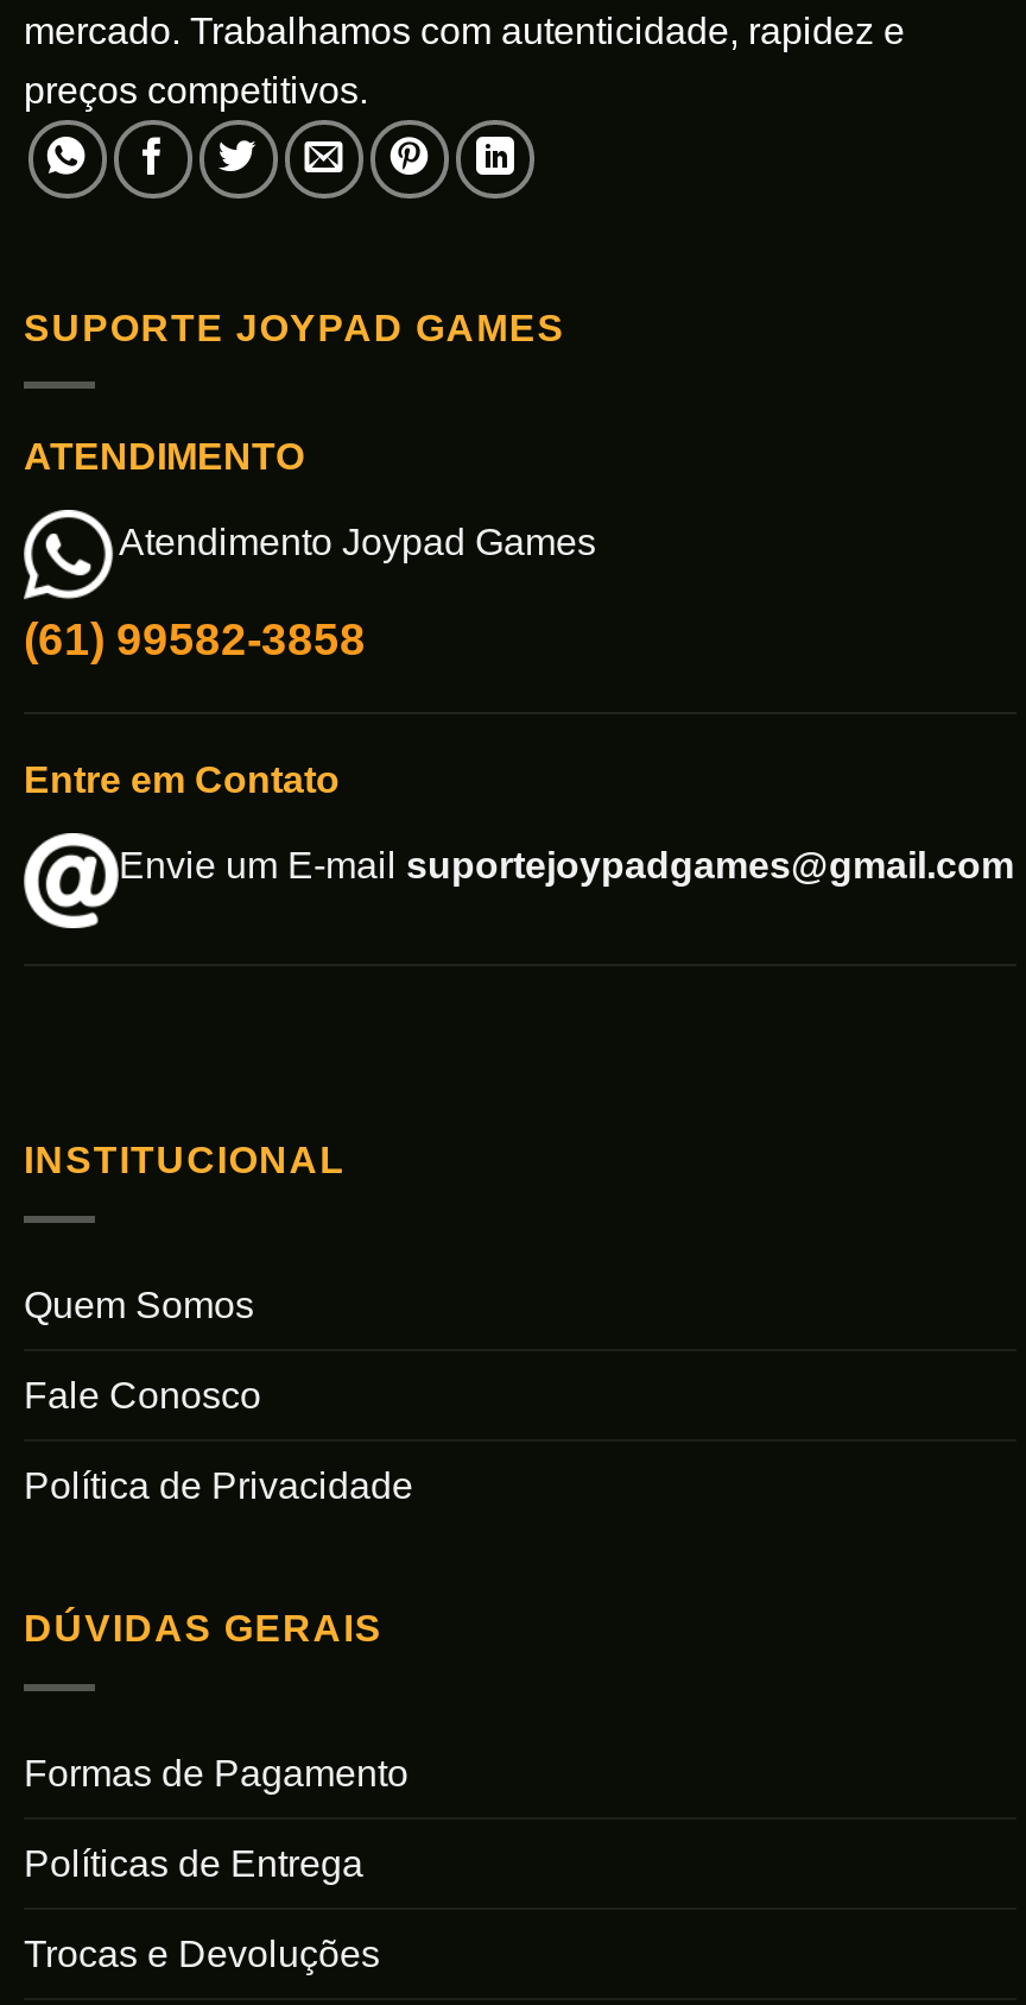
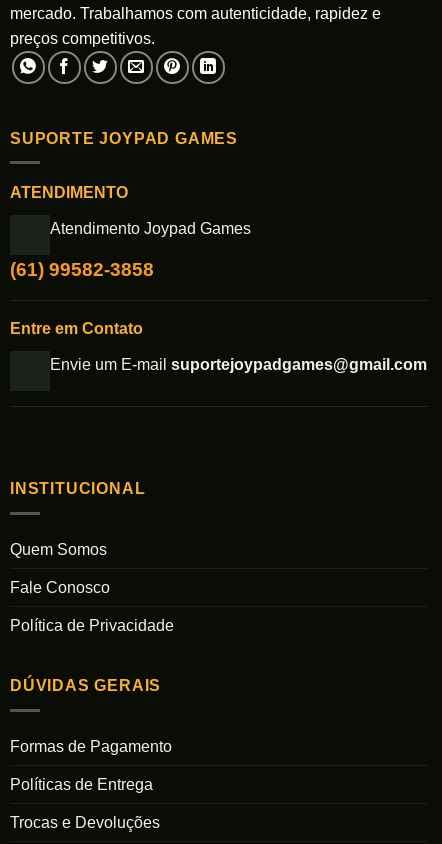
[21,507,114,600] [image] -> none
[21,831,116,931] [image] -> none

